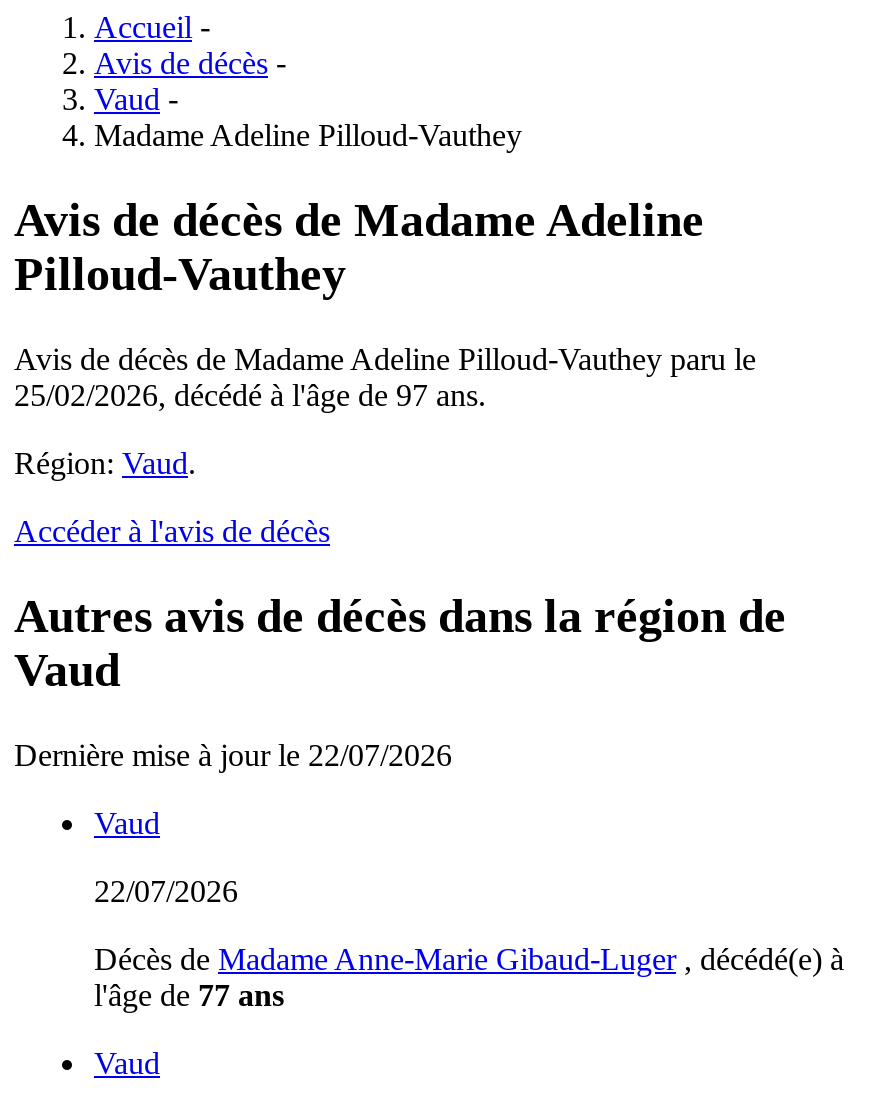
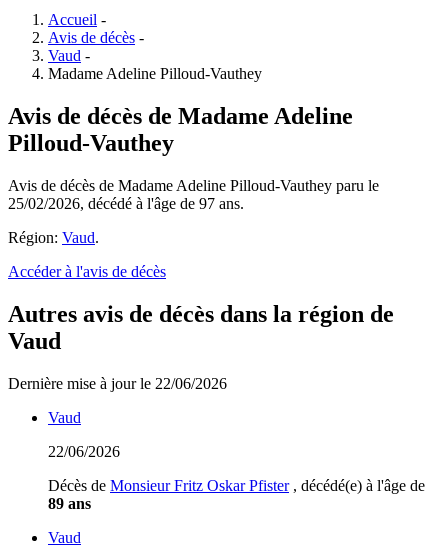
[14,737,452,771] Dernière mise à jour le 22/07/2026 -> [8,375,227,392] Dernière mise à jour le 22/06/2026
[94,873,238,907] 22/07/2026 -> [48,443,120,460] 22/06/2026
[94,941,844,1011] Décès de Madame Anne-Marie Gibaud-Luger, décédé(e) à | l'âge de 77 ans -> [48,477,425,512] Décès de Monsieur Fritz Oskar Pfister, décédé(e) à l'âge de | 89 ans

